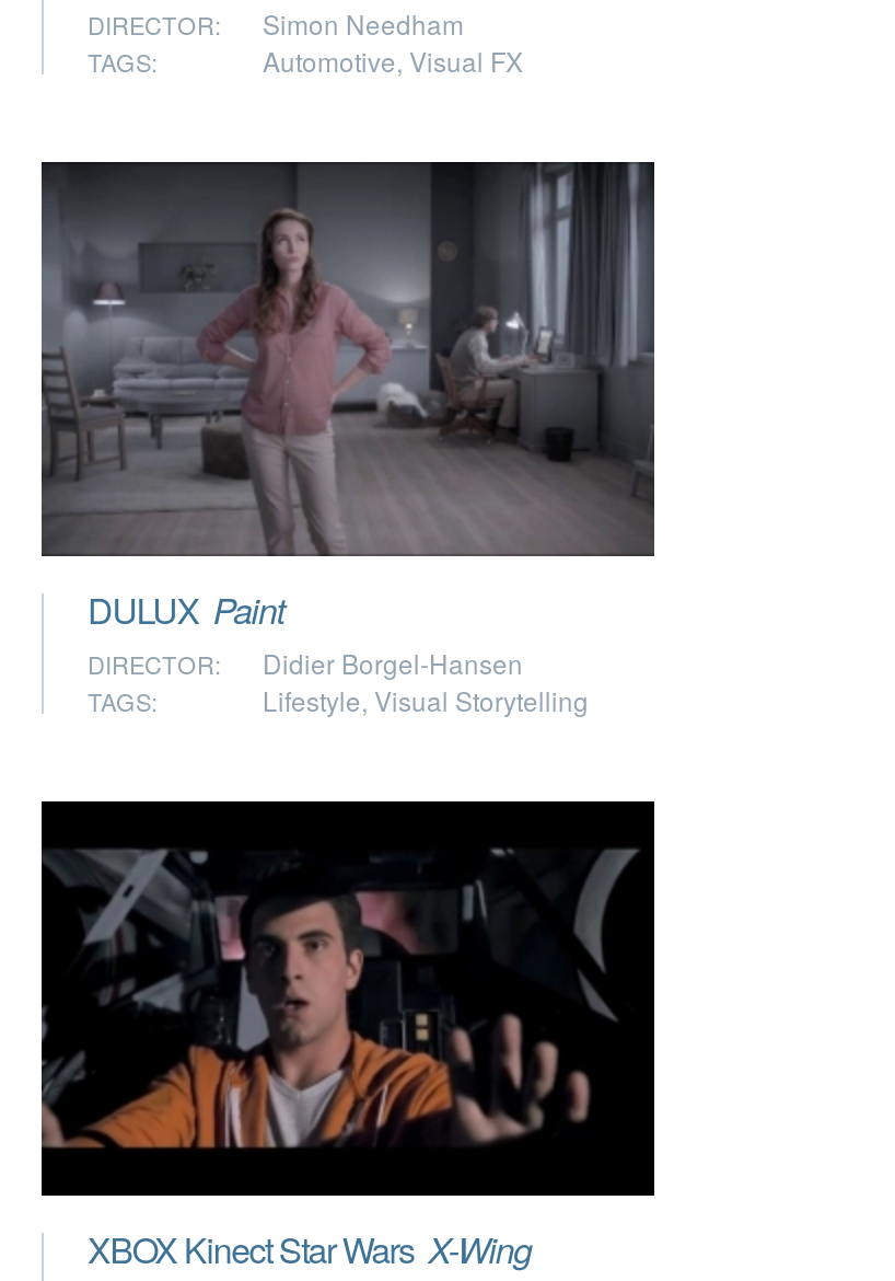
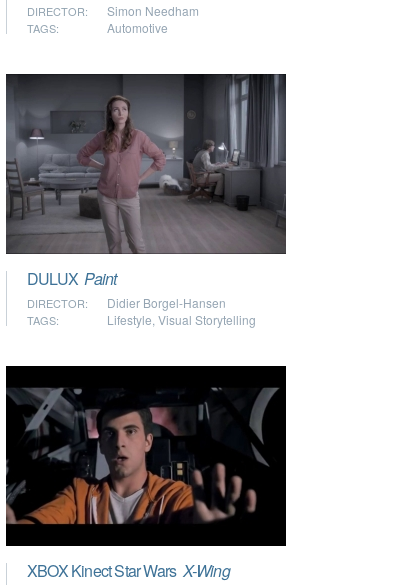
[263,42,523,79] Automotive, Visual FX -> [107,19,168,36] Automotive

